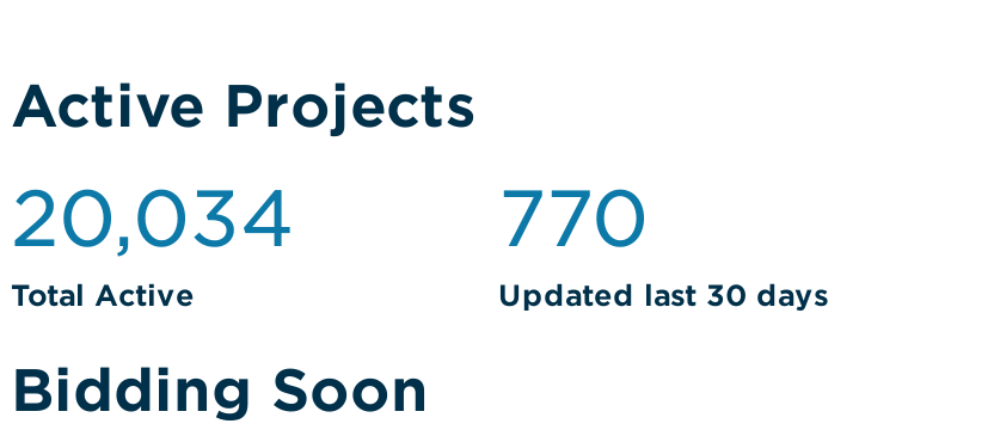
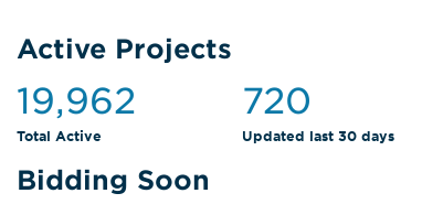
[11,172,295,265] 20,034 -> [17,79,136,122] 19,962
[498,172,649,265] 770 -> [242,79,312,122] 720

